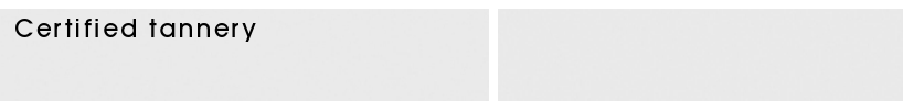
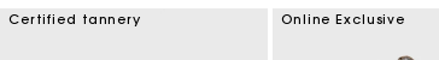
none -> [281,11,405,28] Online Exclusive

